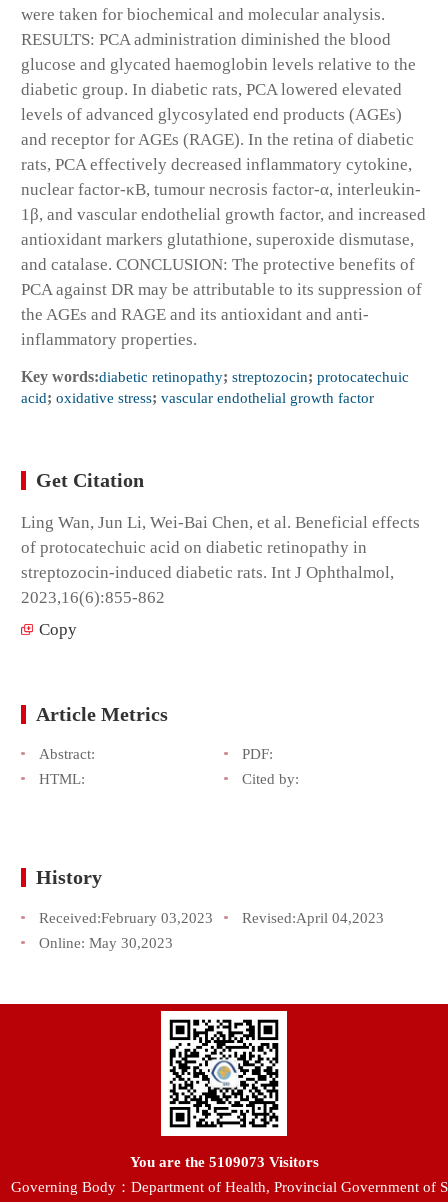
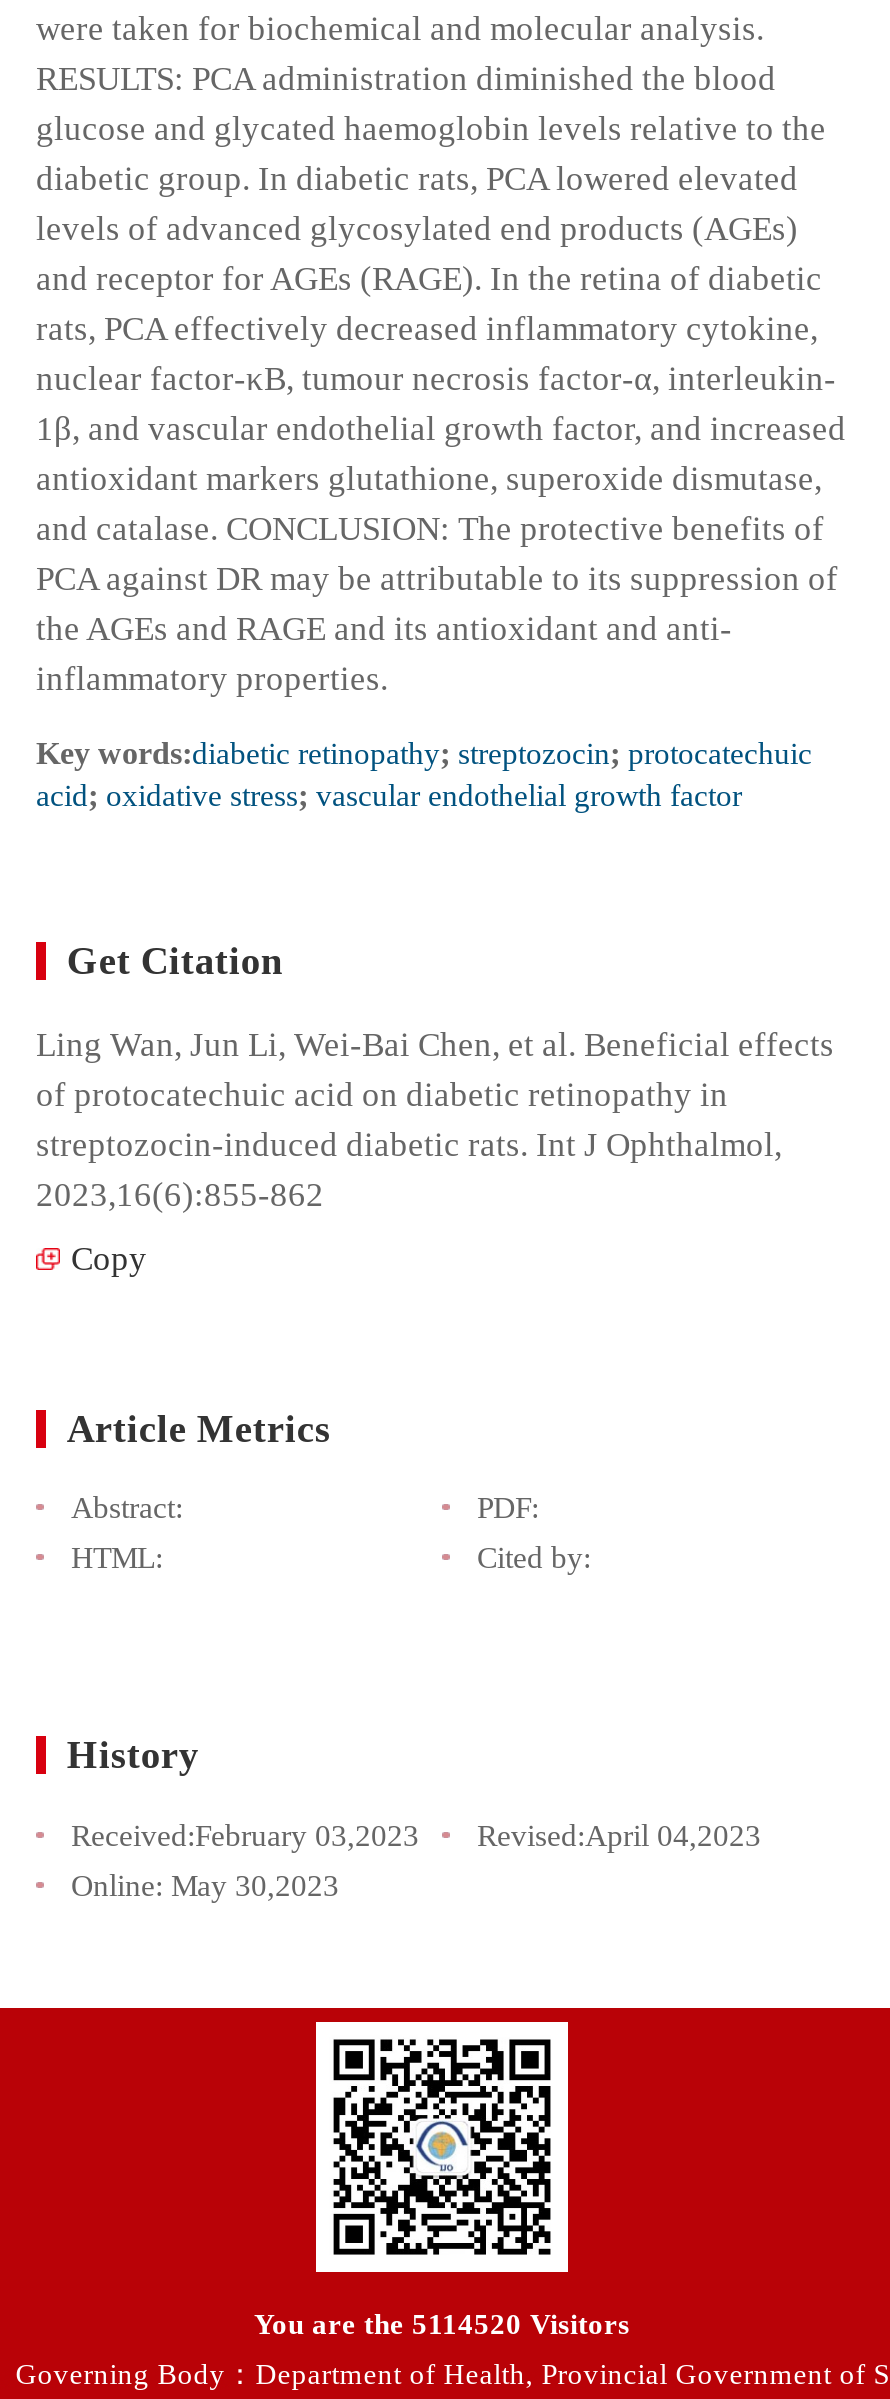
[129,1154,318,1170] You are the 5109073 Visitors -> [254,2308,630,2340] You are the 5114520 Visitors

